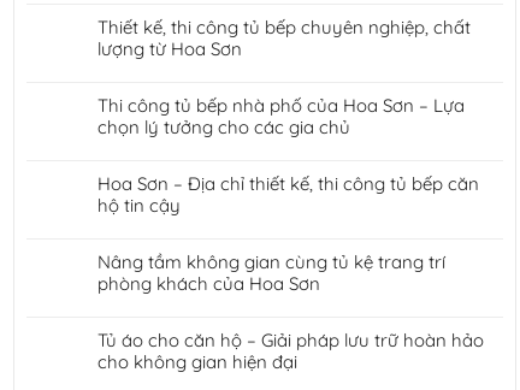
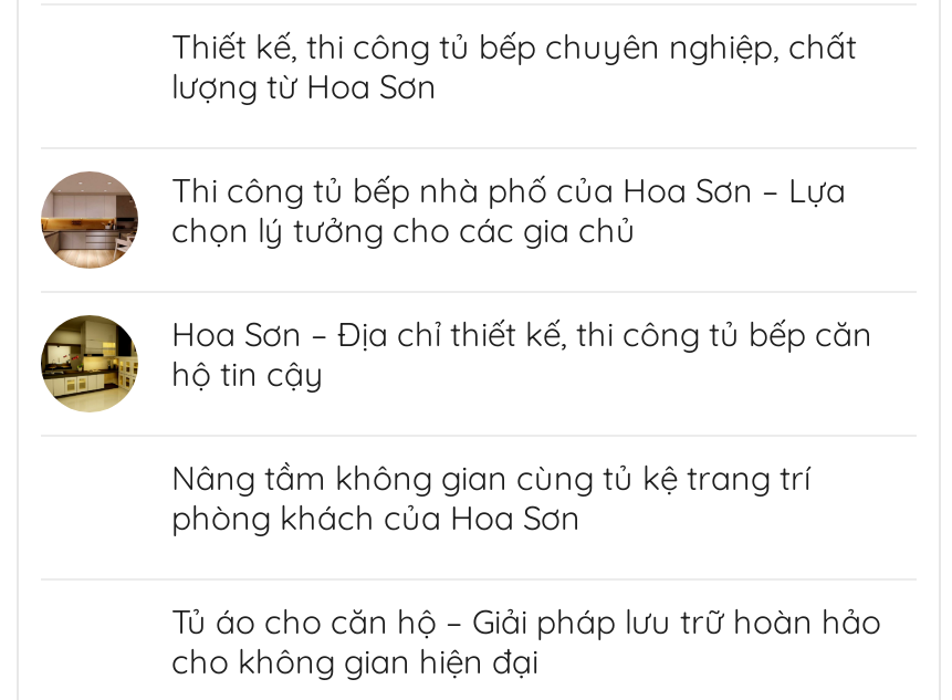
none -> [39,169,140,271] [image]
none -> [39,313,140,415] [image]

